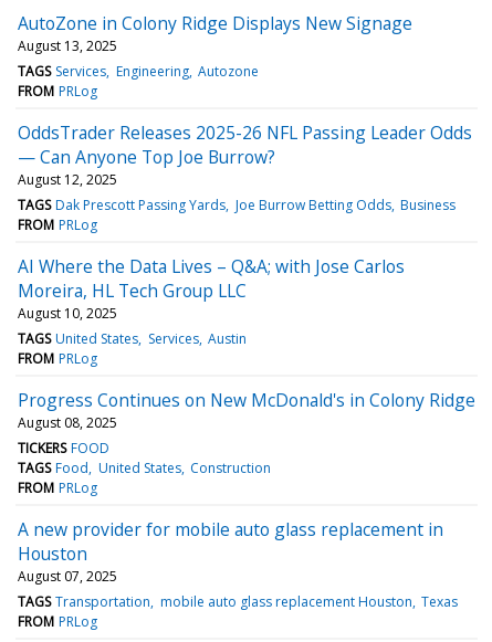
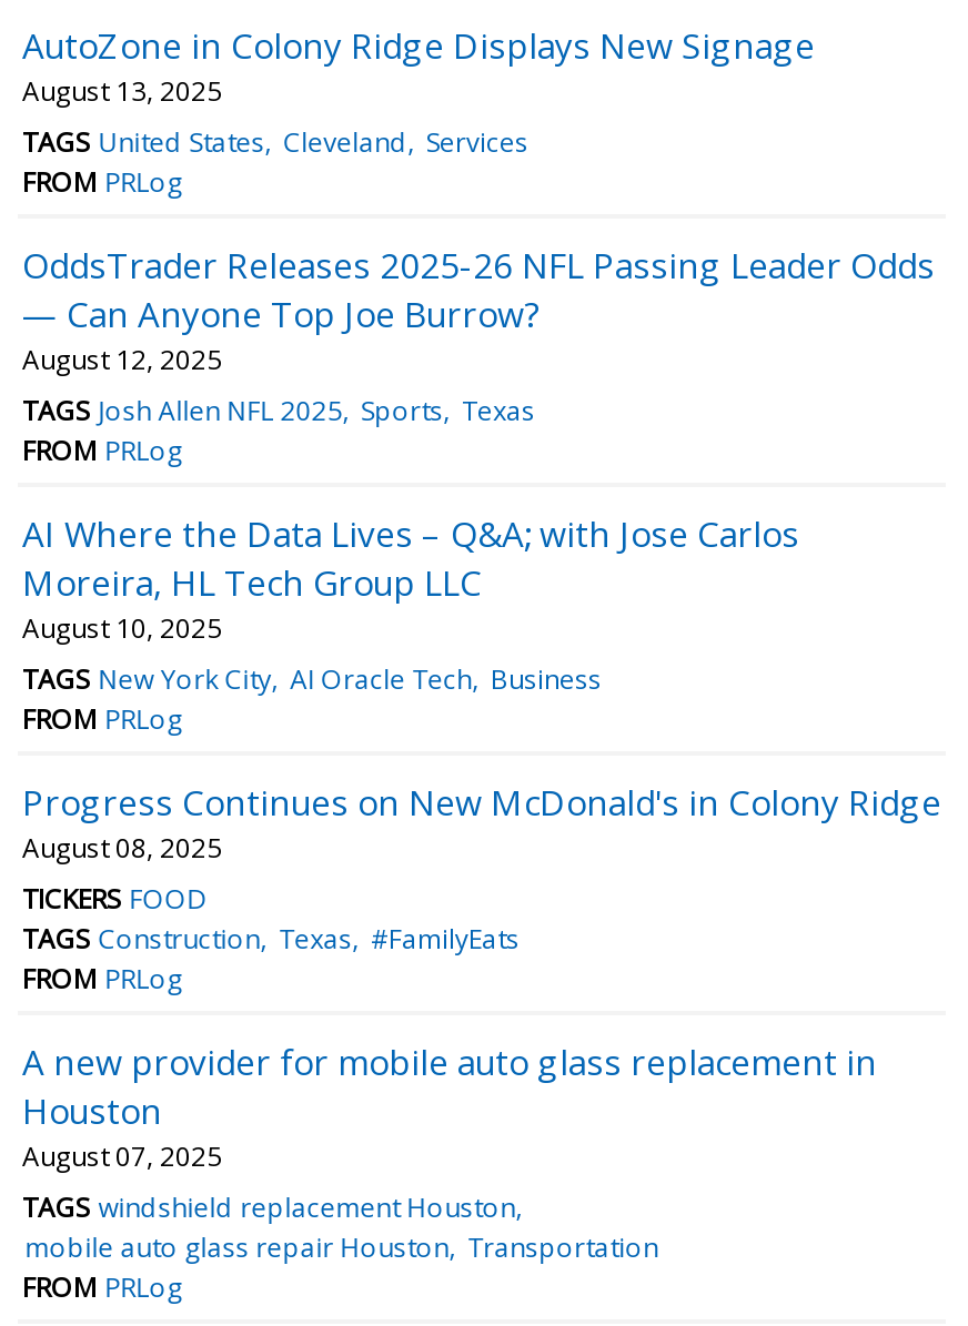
[18,62,259,80] TAGS Services Engineering Autozone -> [22,123,528,160] TAGS United States Cleveland Services
[18,195,455,214] TAGS Dak Prescott Passing Yards Joe Burrow Betting Odds Business -> [22,391,535,429] TAGS Josh Allen NFL 2025 Sports Texas
[18,329,246,348] TAGS United States Services Austin -> [22,660,601,698] TAGS New York City AI Oracle Tech Business
[18,458,271,477] TAGS Food United States Construction -> [22,919,519,957] TAGS Construction Texas #FamilyEats
[18,592,458,611] TAGS Transportation mobile auto glass replacement Houston Texas -> [22,1188,659,1266] TAGS windshield replacement Houston | mobile auto glass repair Houston Transportation

